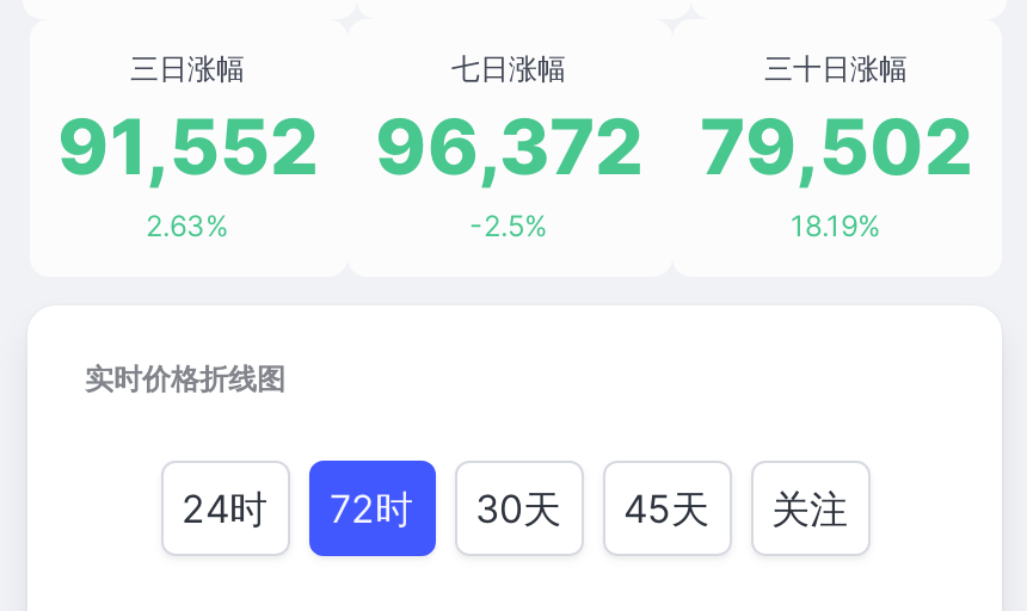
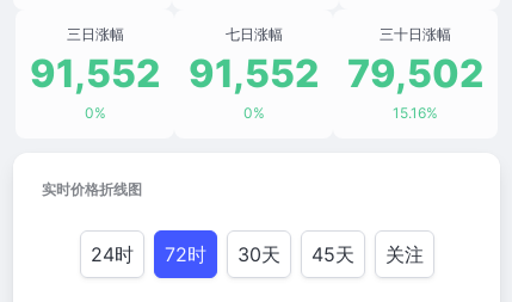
[57,100,972,193] 91,552 96,372 79,502 -> [30,50,483,96] 91,552 91,552 79,502
[146,207,229,243] 2.63% -> [84,104,106,122] 0%
[469,207,548,243] -2.5% -> [243,104,264,122] 0%
[791,207,881,243] 18.19% -> [393,104,438,122] 15.16%

